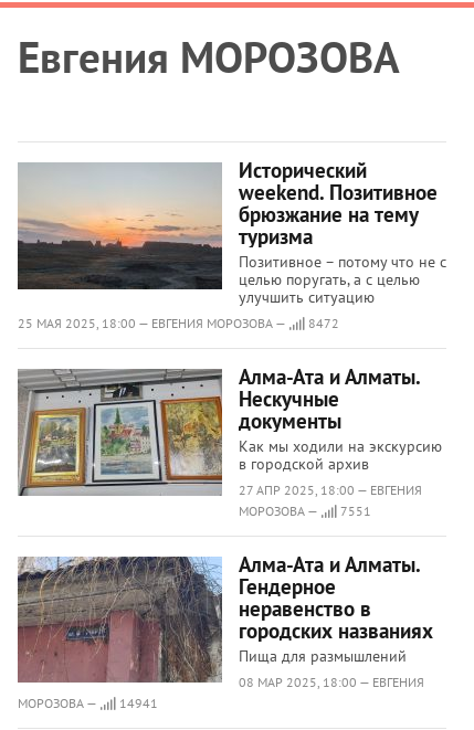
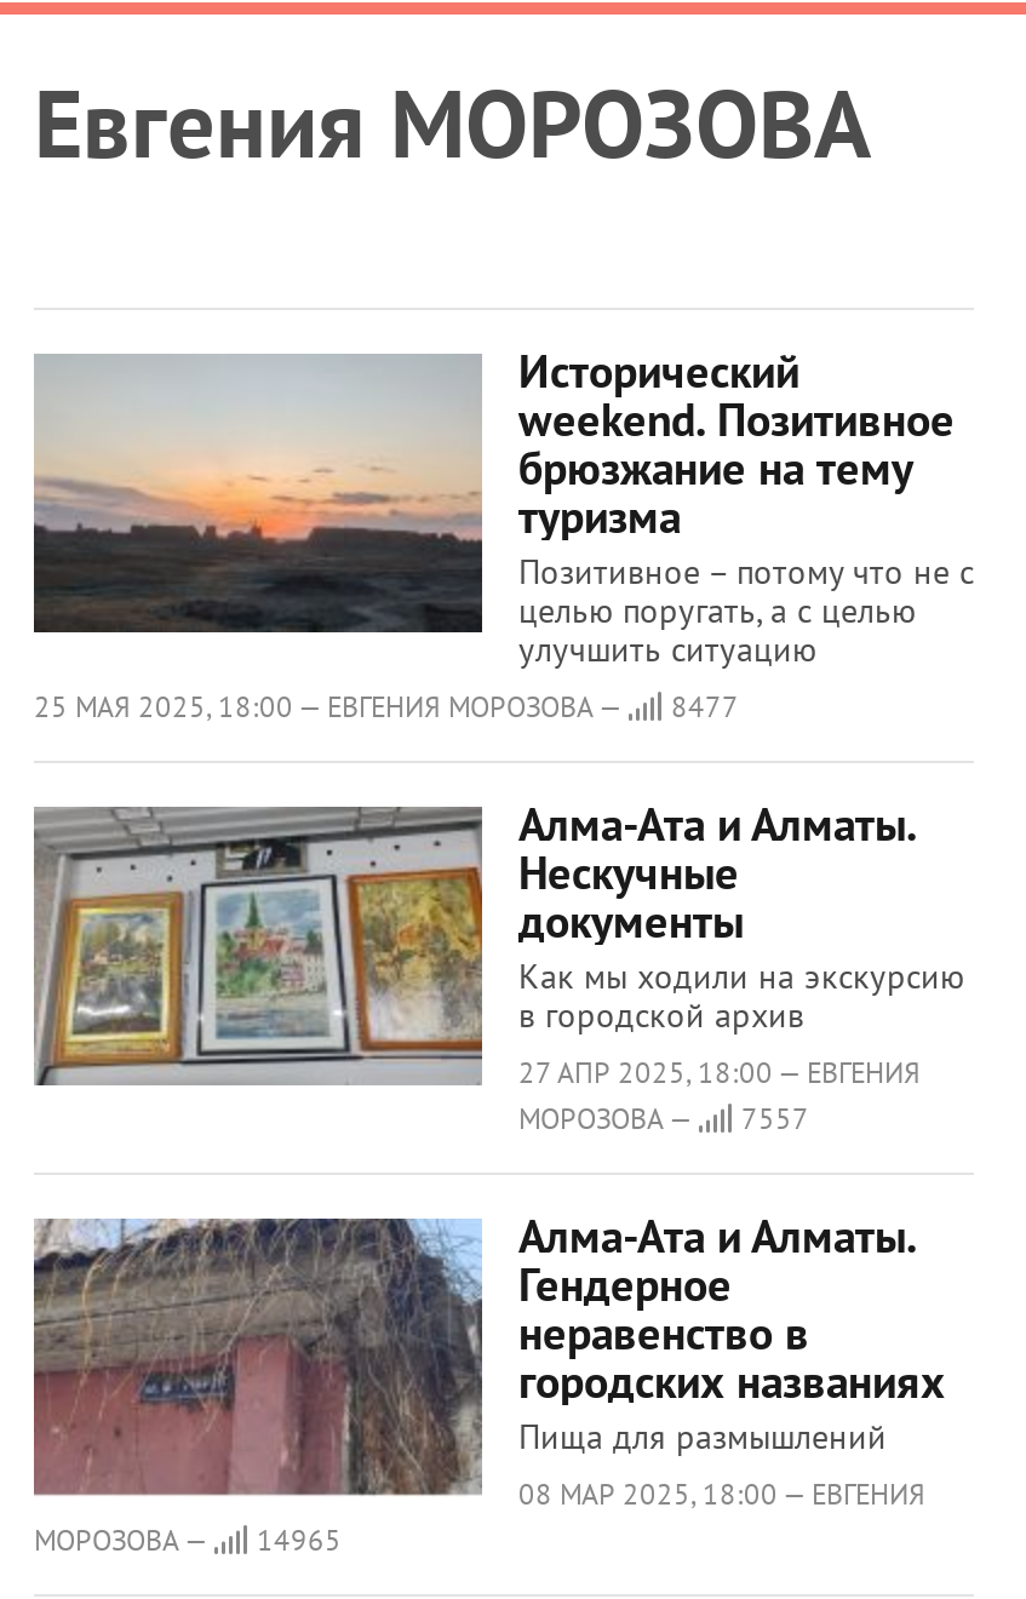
[18,315,339,331] 25 МАЯ 2025, 18:00 — ЕВГЕНИЯ МОРОЗОВА — 8472 -> [34,688,739,724] 25 МАЯ 2025, 18:00 — ЕВГЕНИЯ МОРОЗОВА — 8477
[239,502,371,519] МОРОЗОВА — 7551 -> [518,1100,809,1136] МОРОЗОВА — 7557
[18,695,158,711] МОРОЗОВА — 14941 -> [34,1521,342,1558] МОРОЗОВА — 14965

